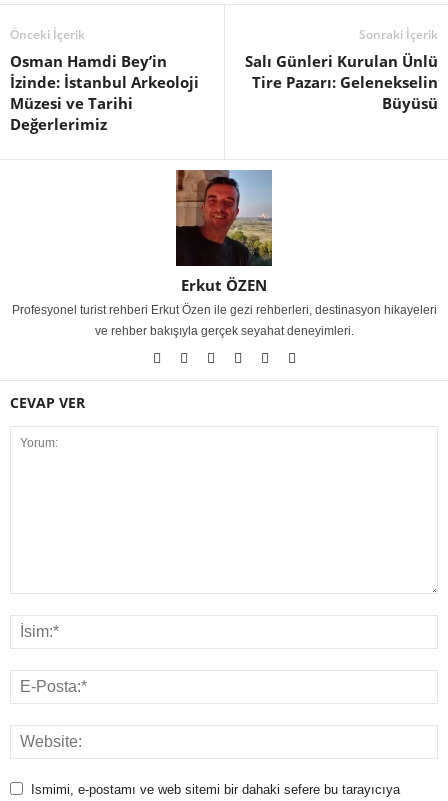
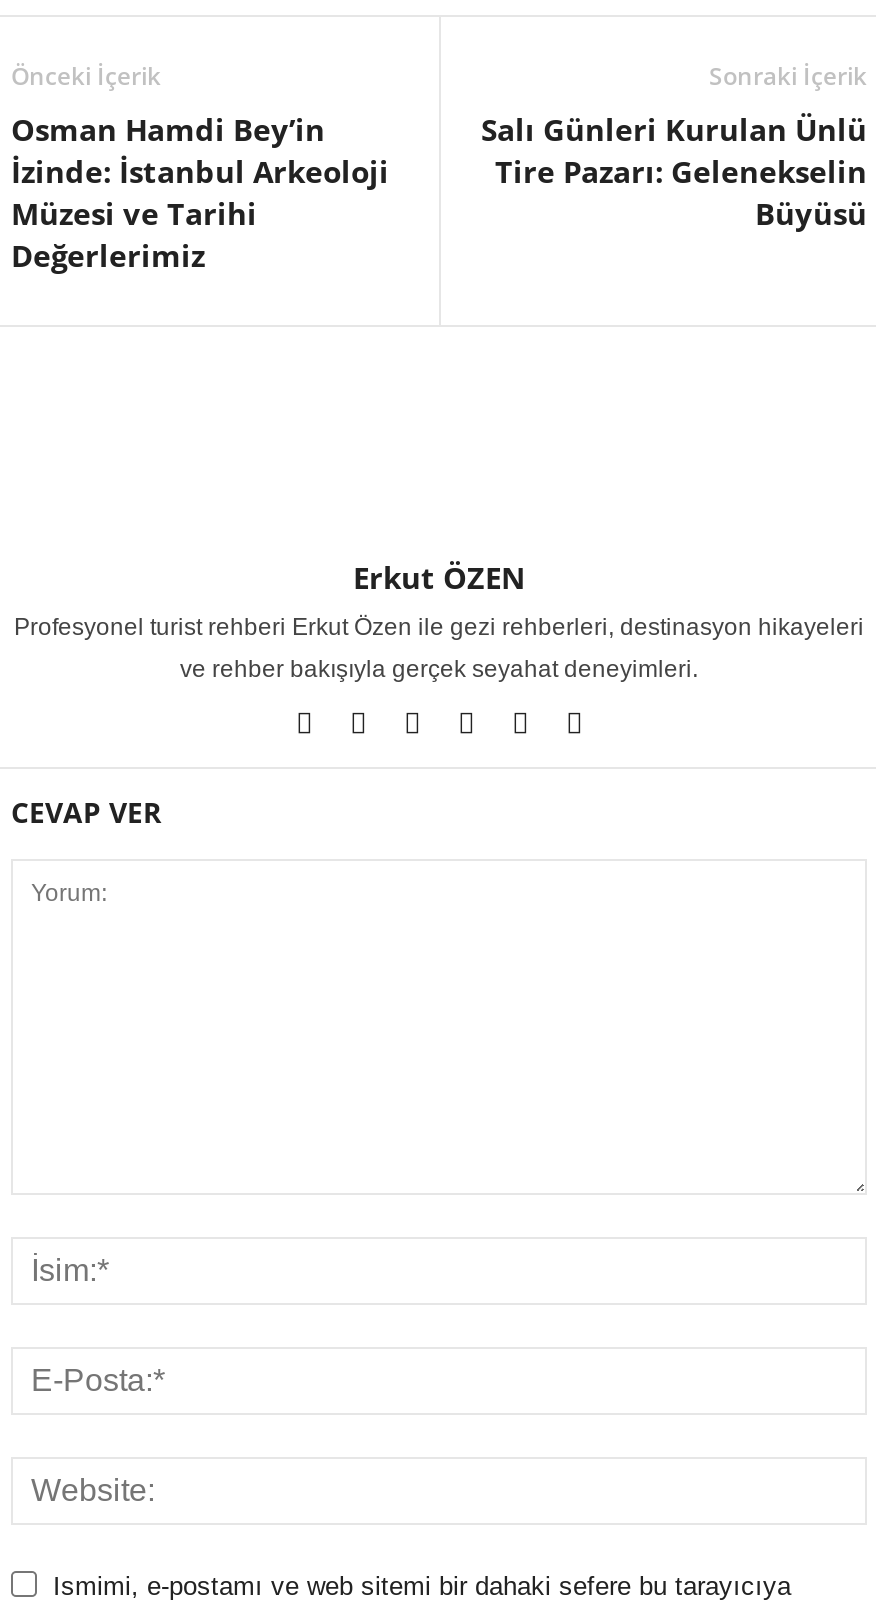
[175,169,273,267] [image] -> none

